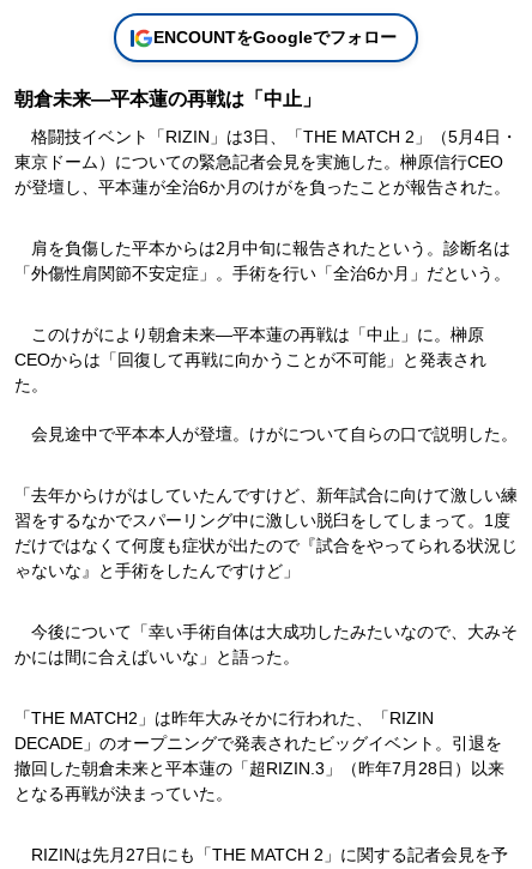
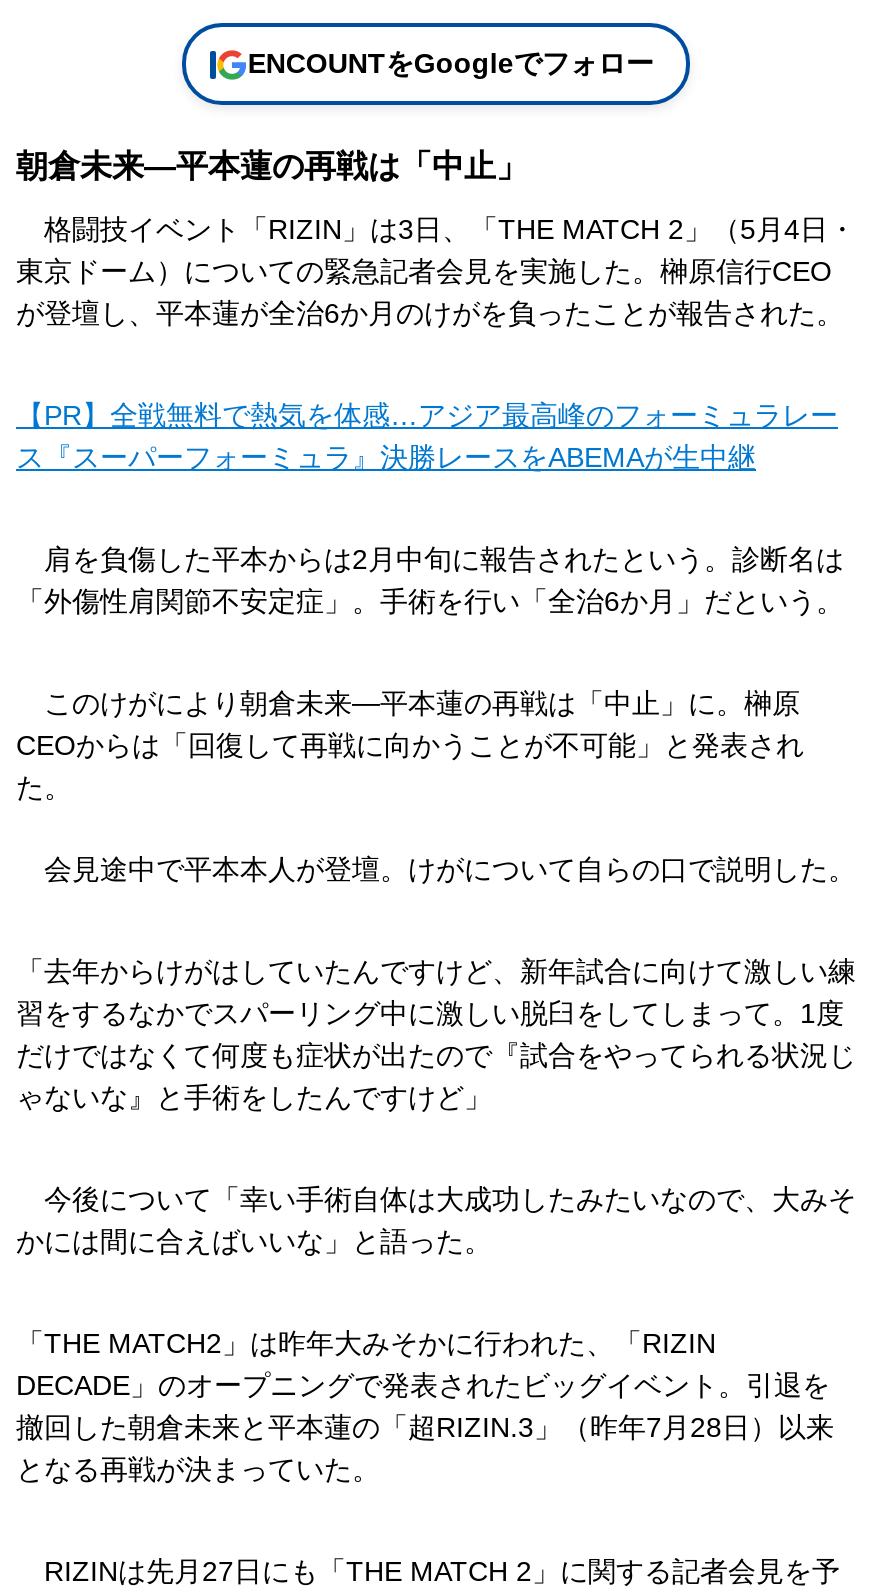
none -> [16,400,838,474] 【PR】全戦無料で熱気を体感…アジア最高峰のフォーミュラレー | ス『スーパーフォーミュラ』決勝レースをABEMAが生中継

